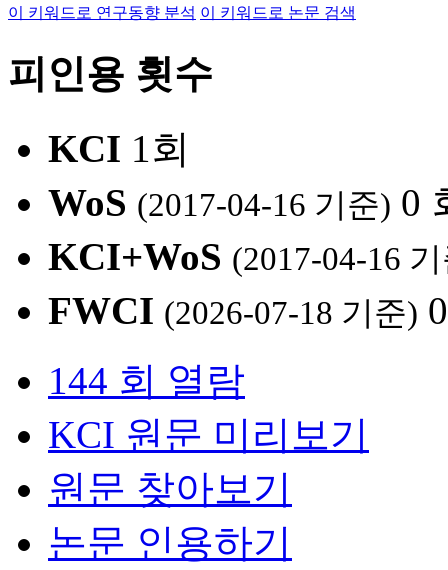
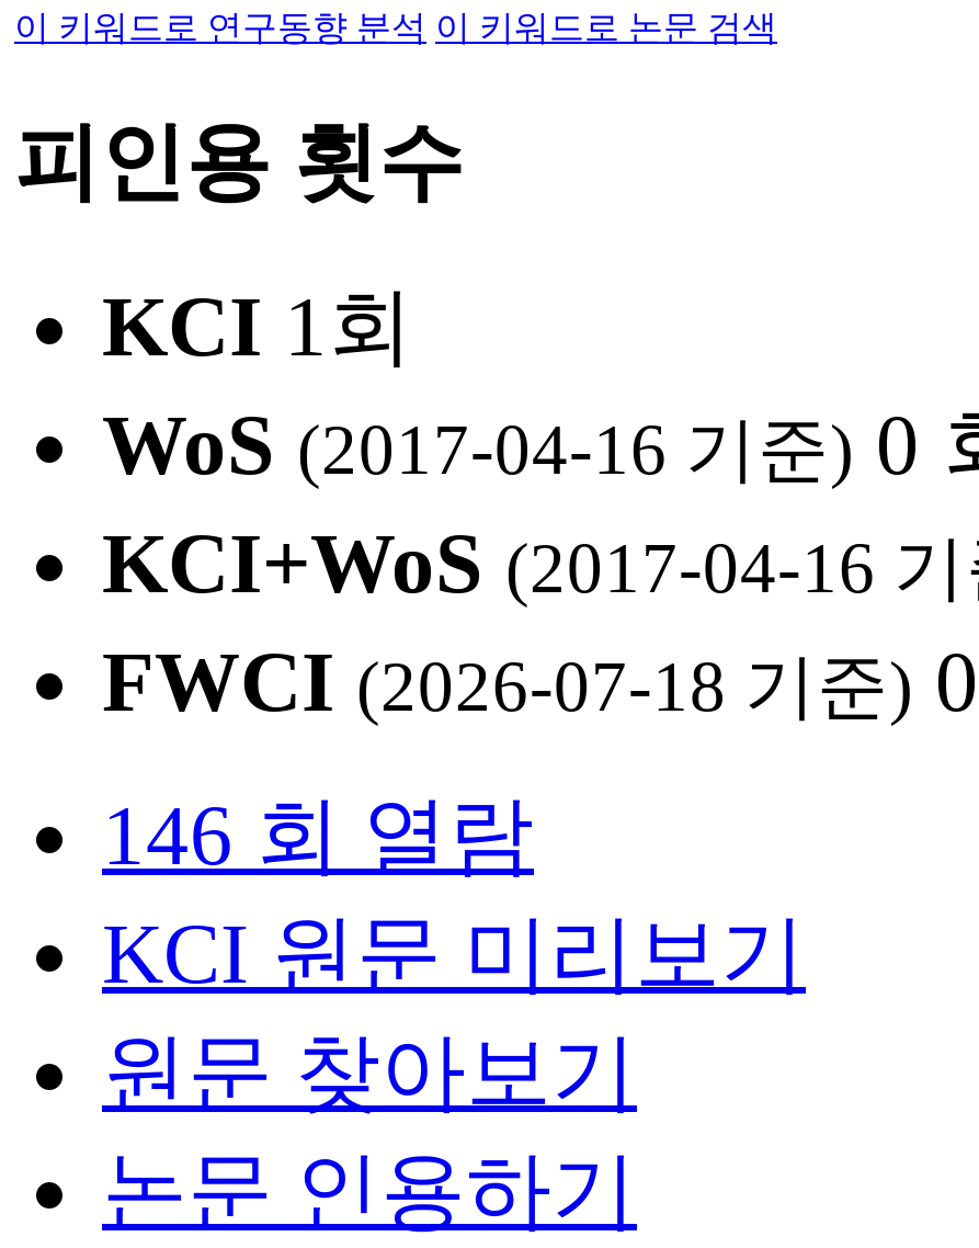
[48,359,245,402] 144 회 열람 -> [102,787,534,882] 146 회 열람

